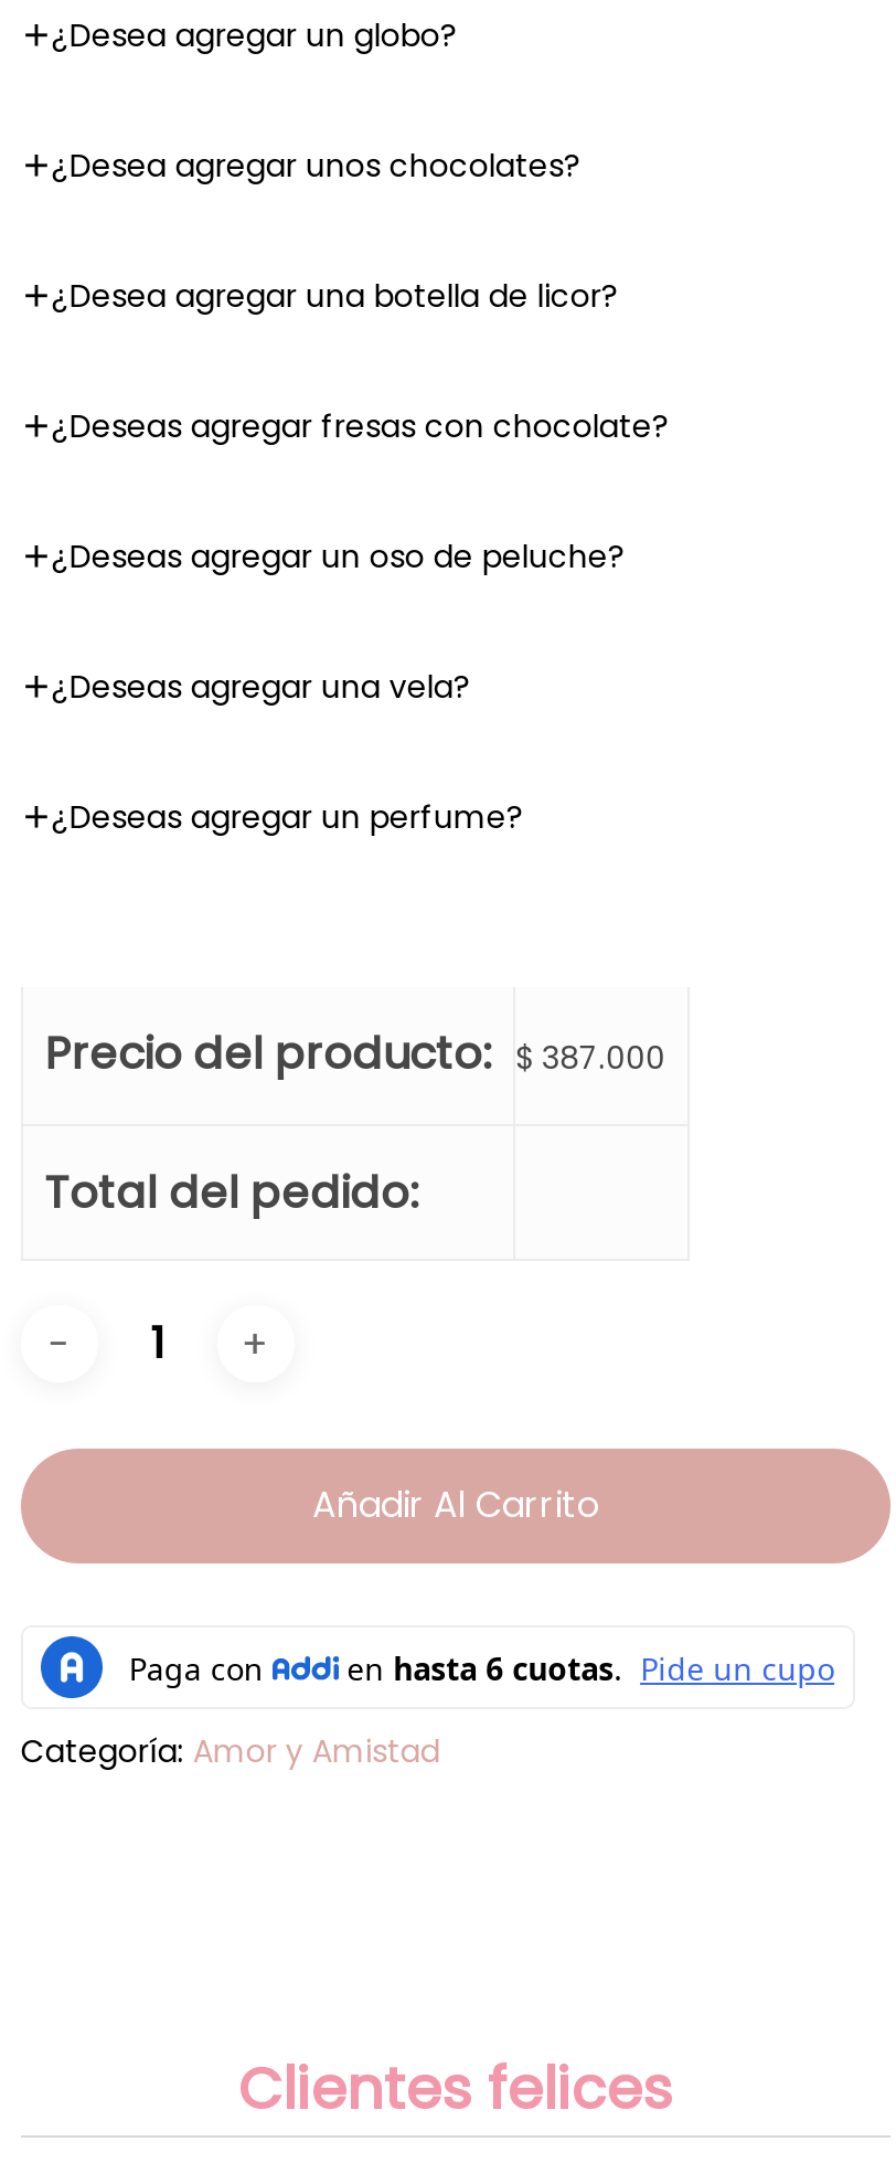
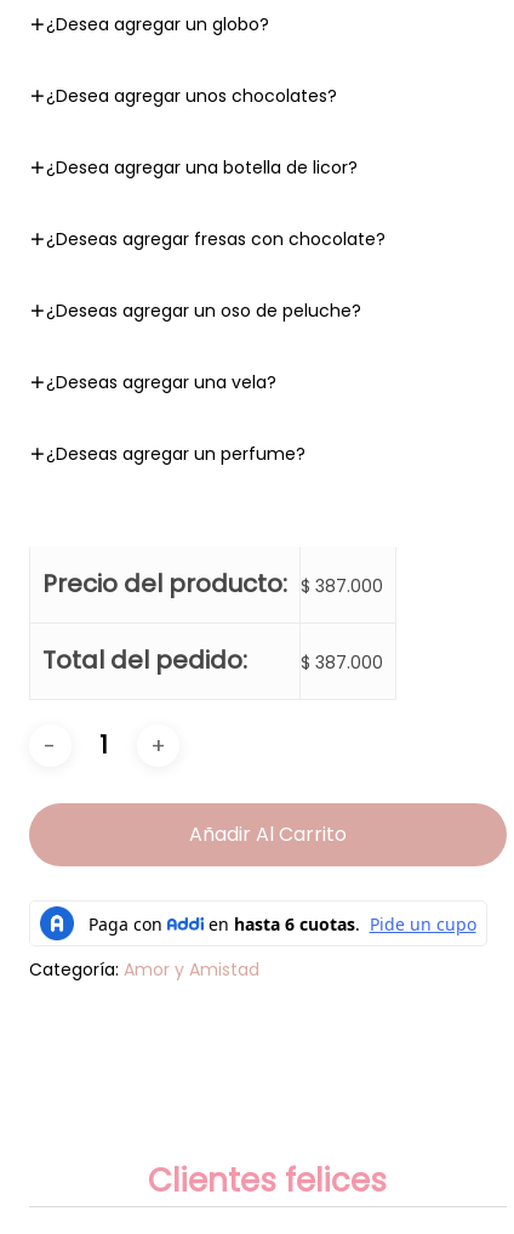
none -> [301,651,383,675] $387.000

